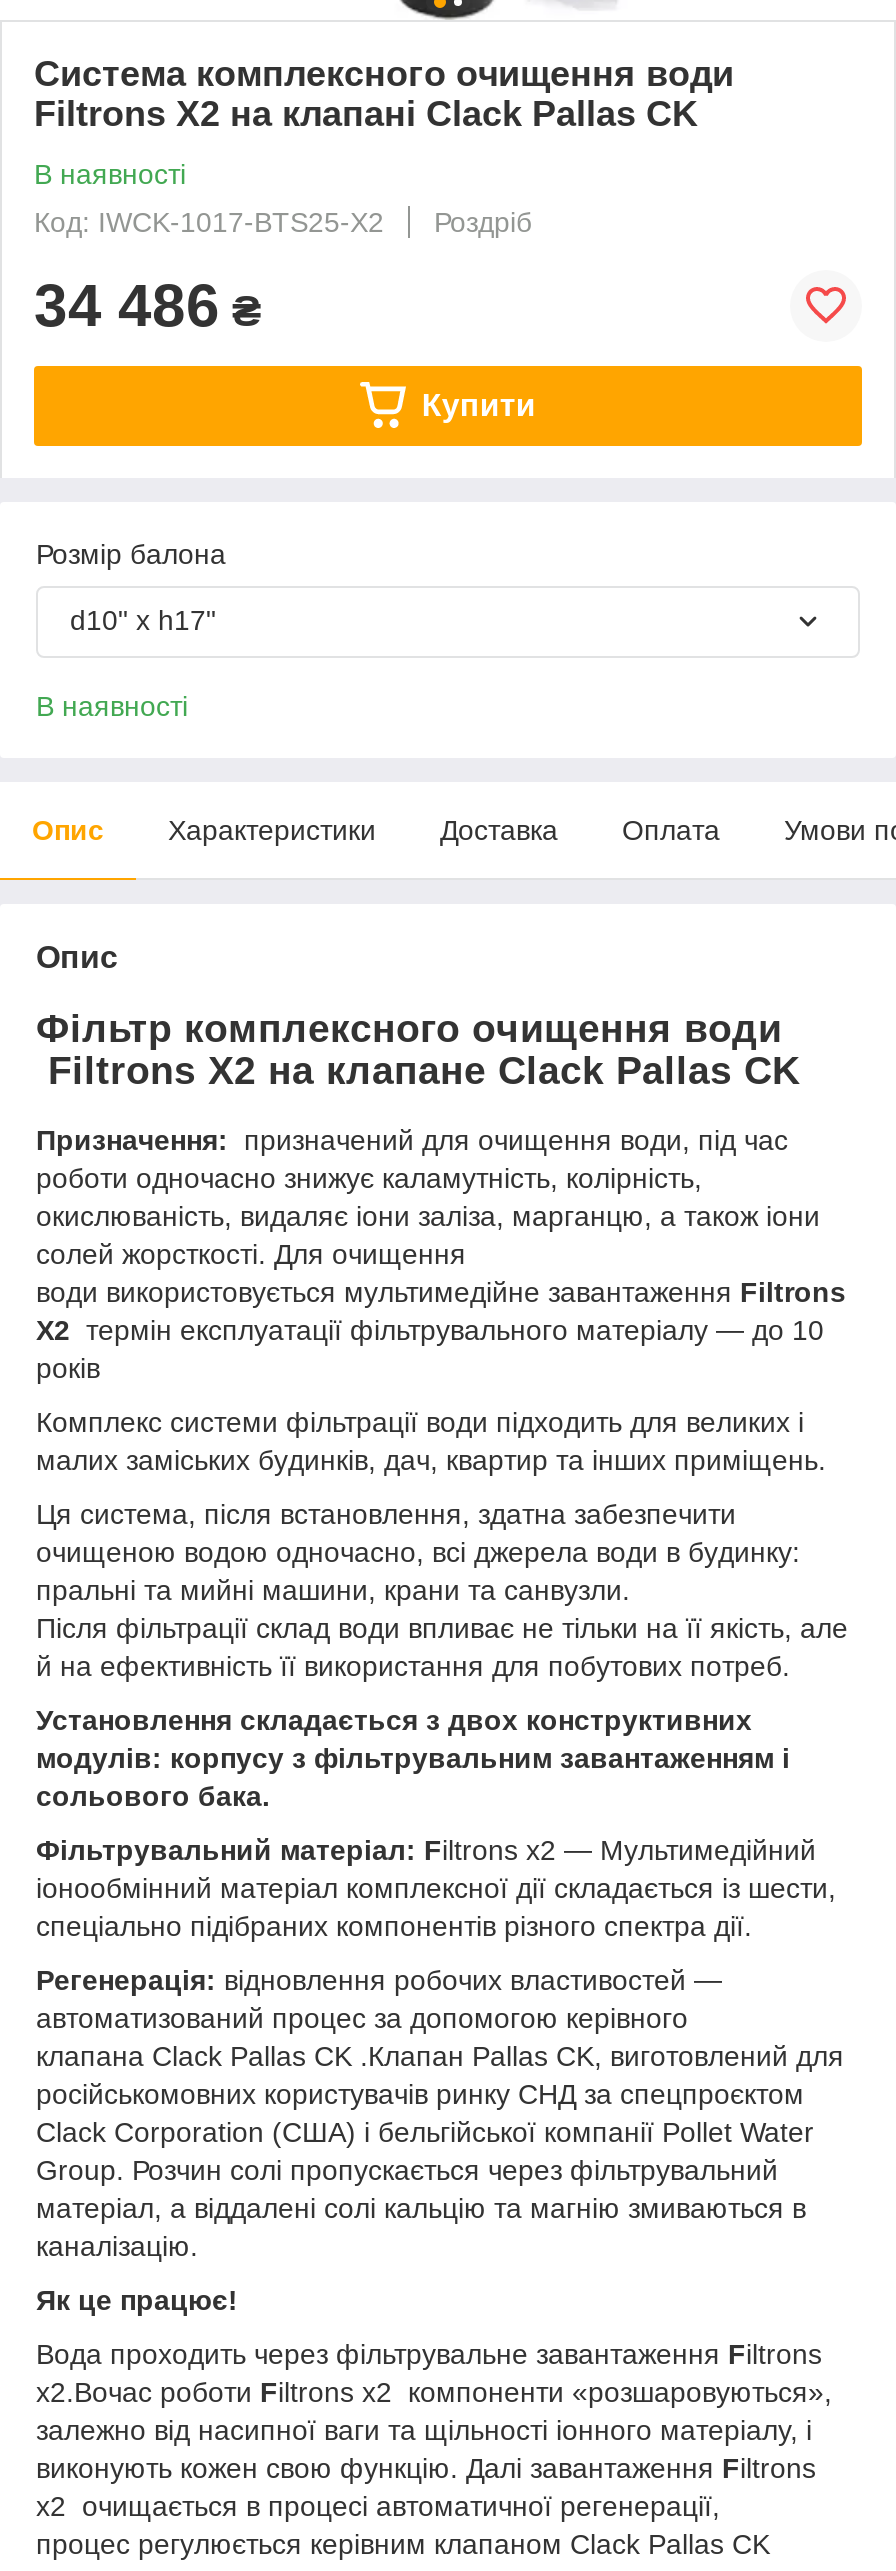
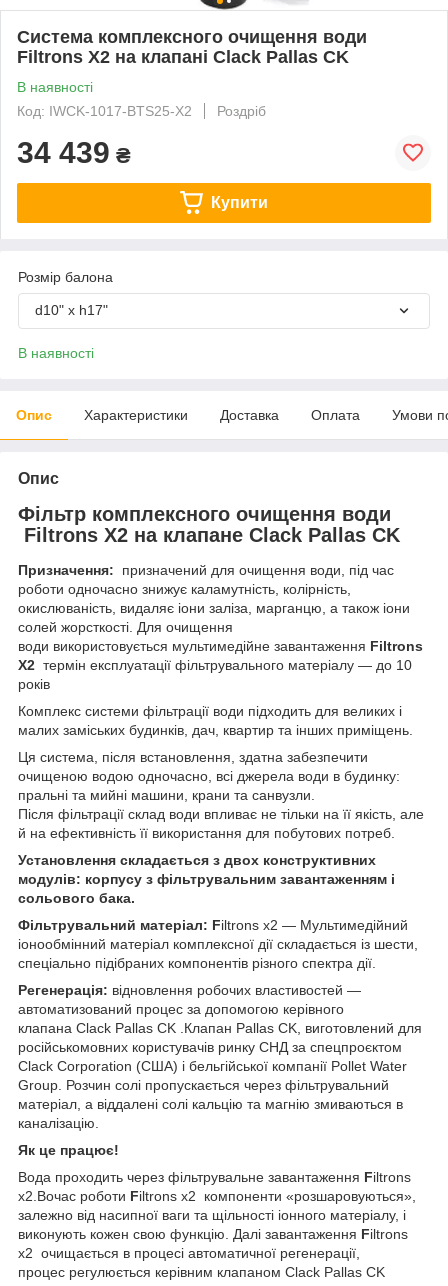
[34,272,262,338] 34 486 ₴ -> [17,136,131,169] 34 439 ₴

